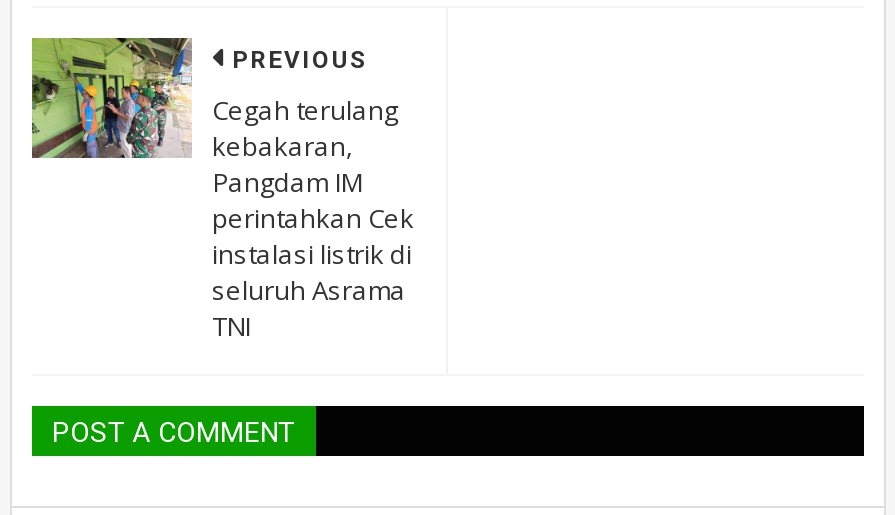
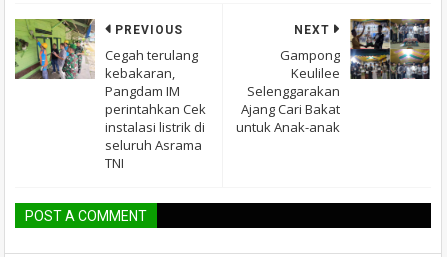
none -> [236,18,431,136] [image] | NEXT | Gampong | Keulilee | Selenggarakan | Ajang Cari Bakat | untuk Anak-anak

